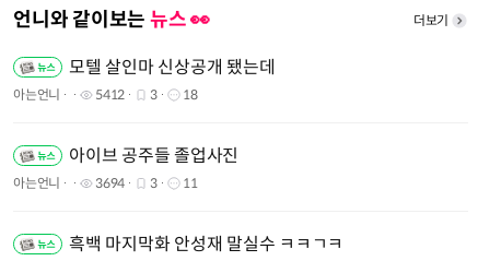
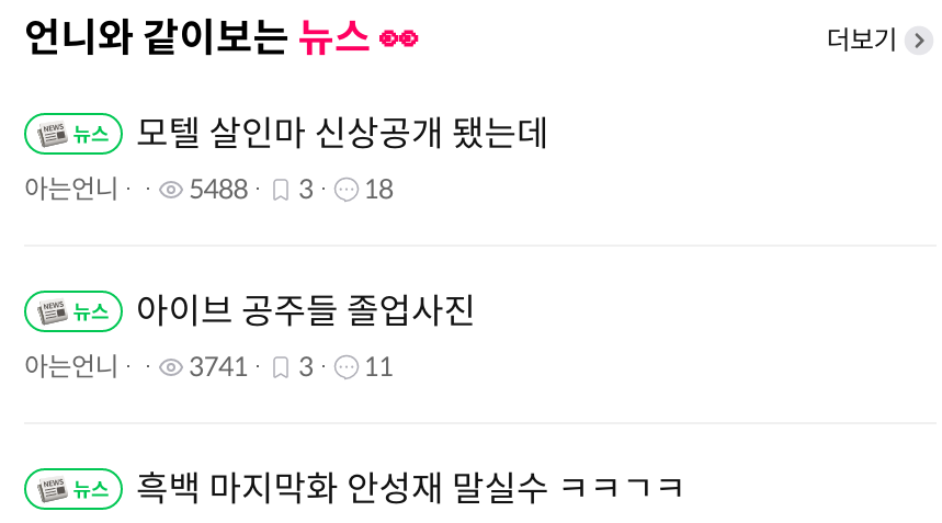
[95,86,197,103] 5412 3 18 -> [189,172,393,205] 5488 3 18
[95,175,197,191] 3694 3 11 -> [189,350,393,382] 3741 3 11

